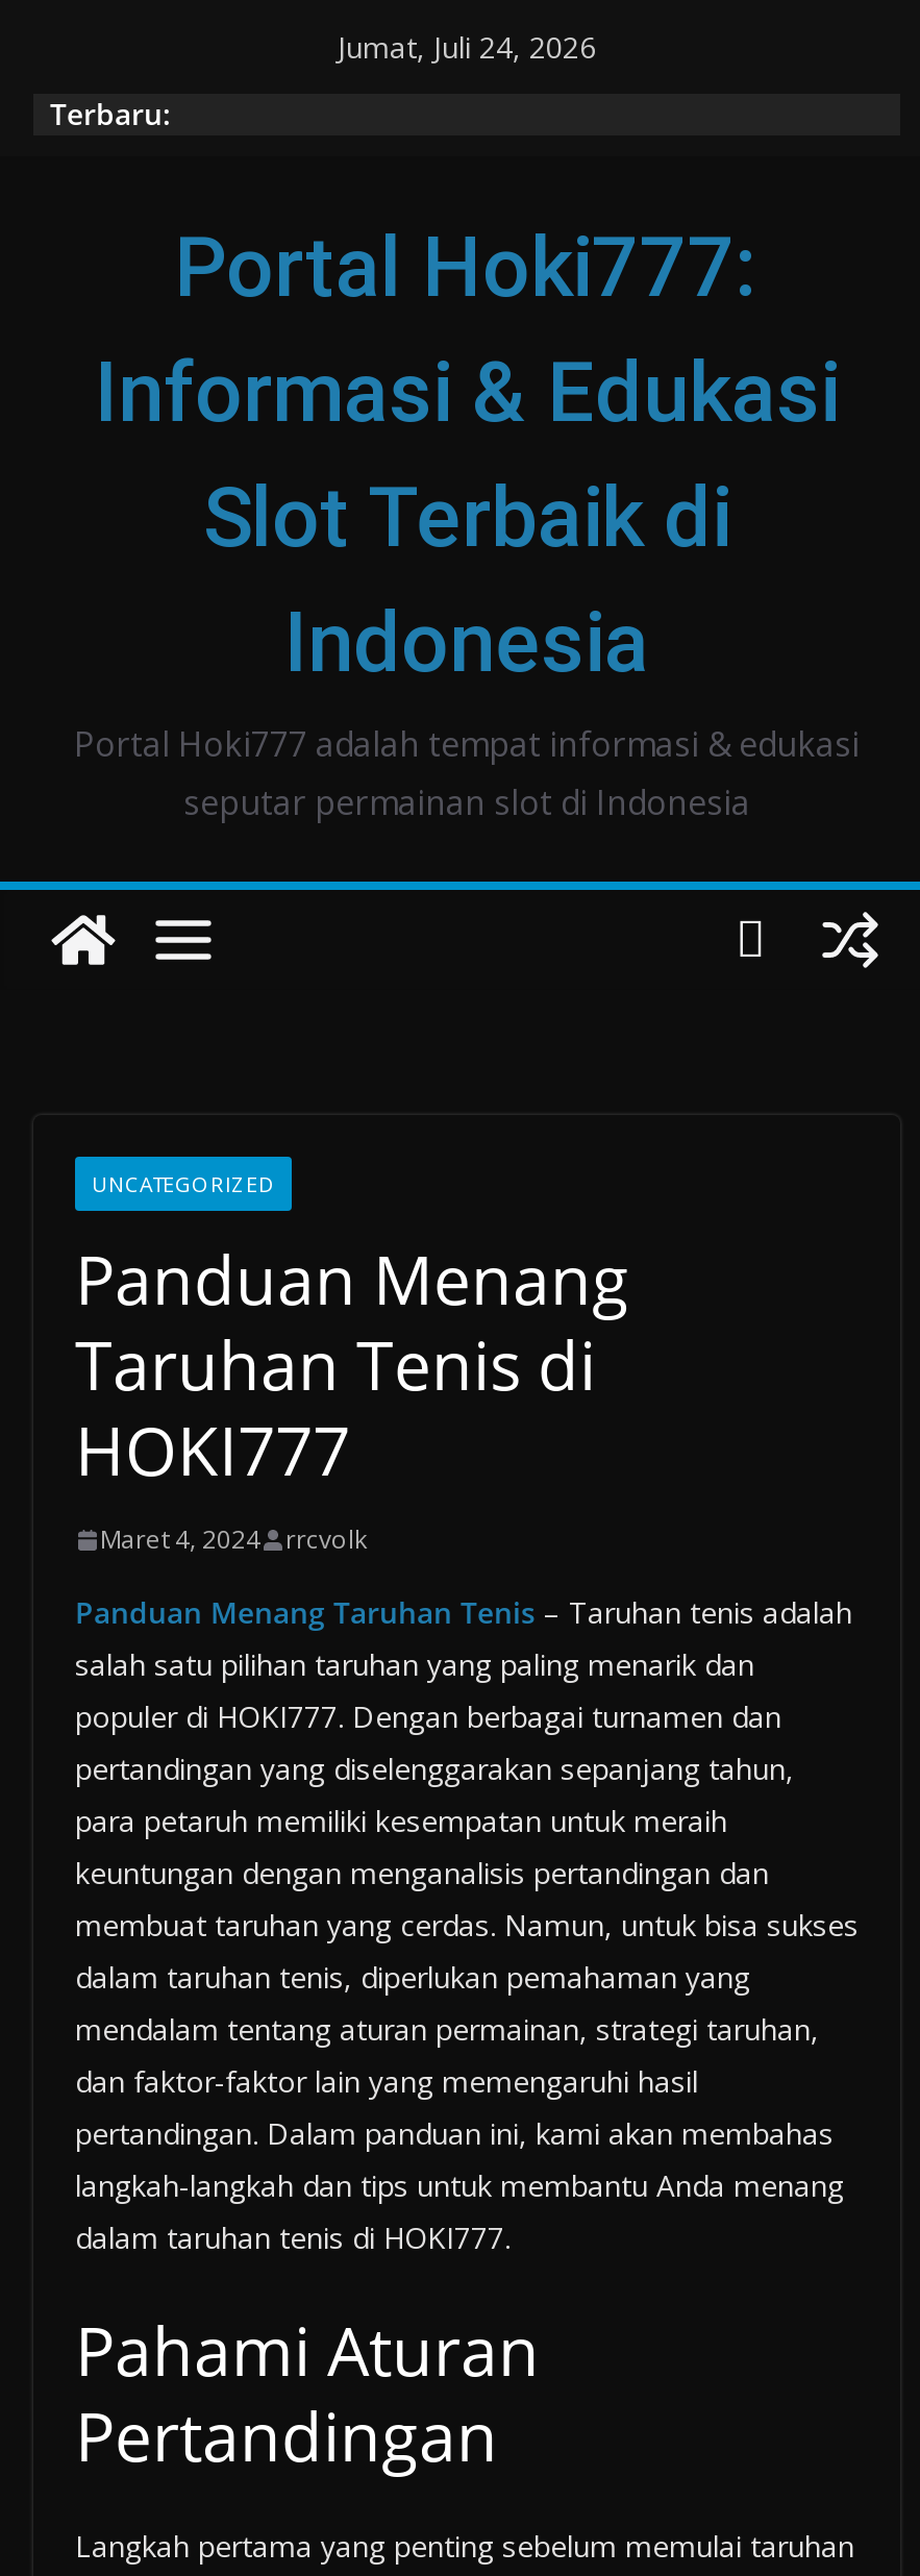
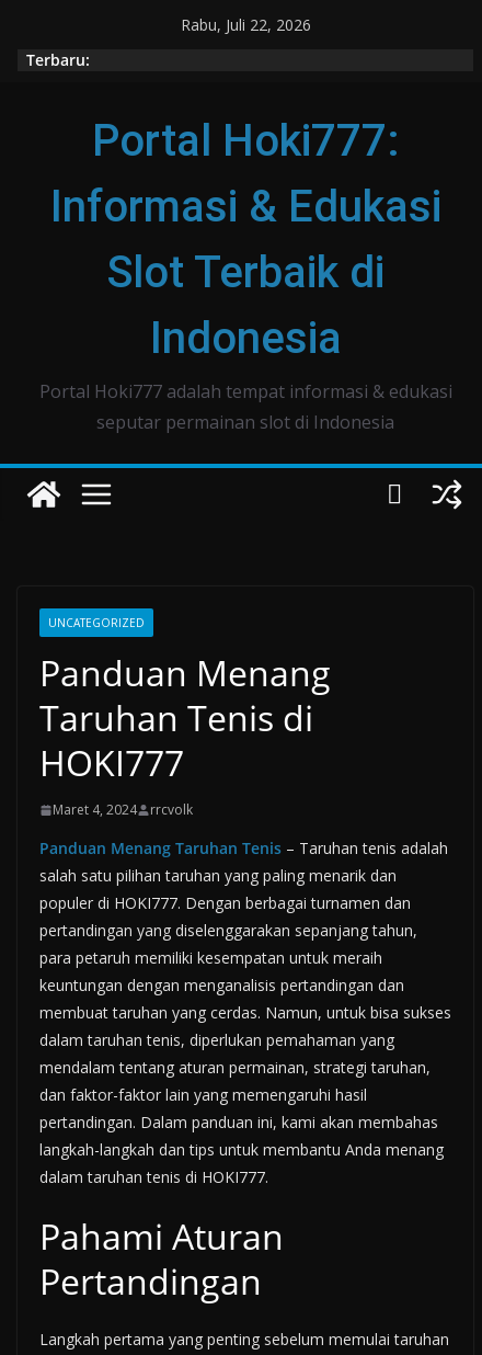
[338,27,596,67] Jumat, Juli 24, 2026 -> [180,14,311,35] Rabu, Juli 22, 2026

